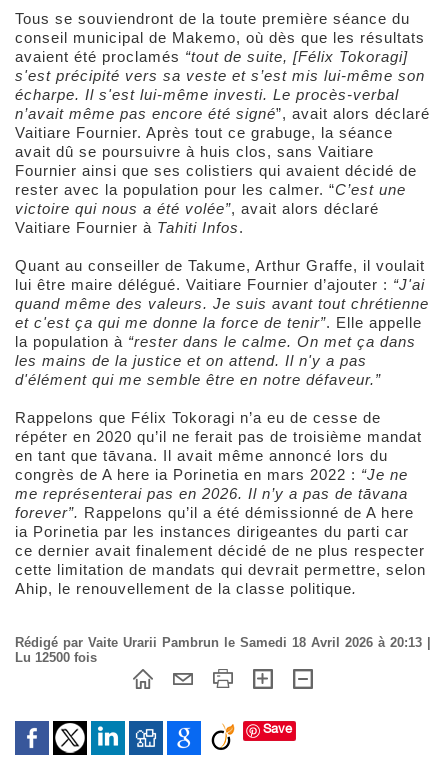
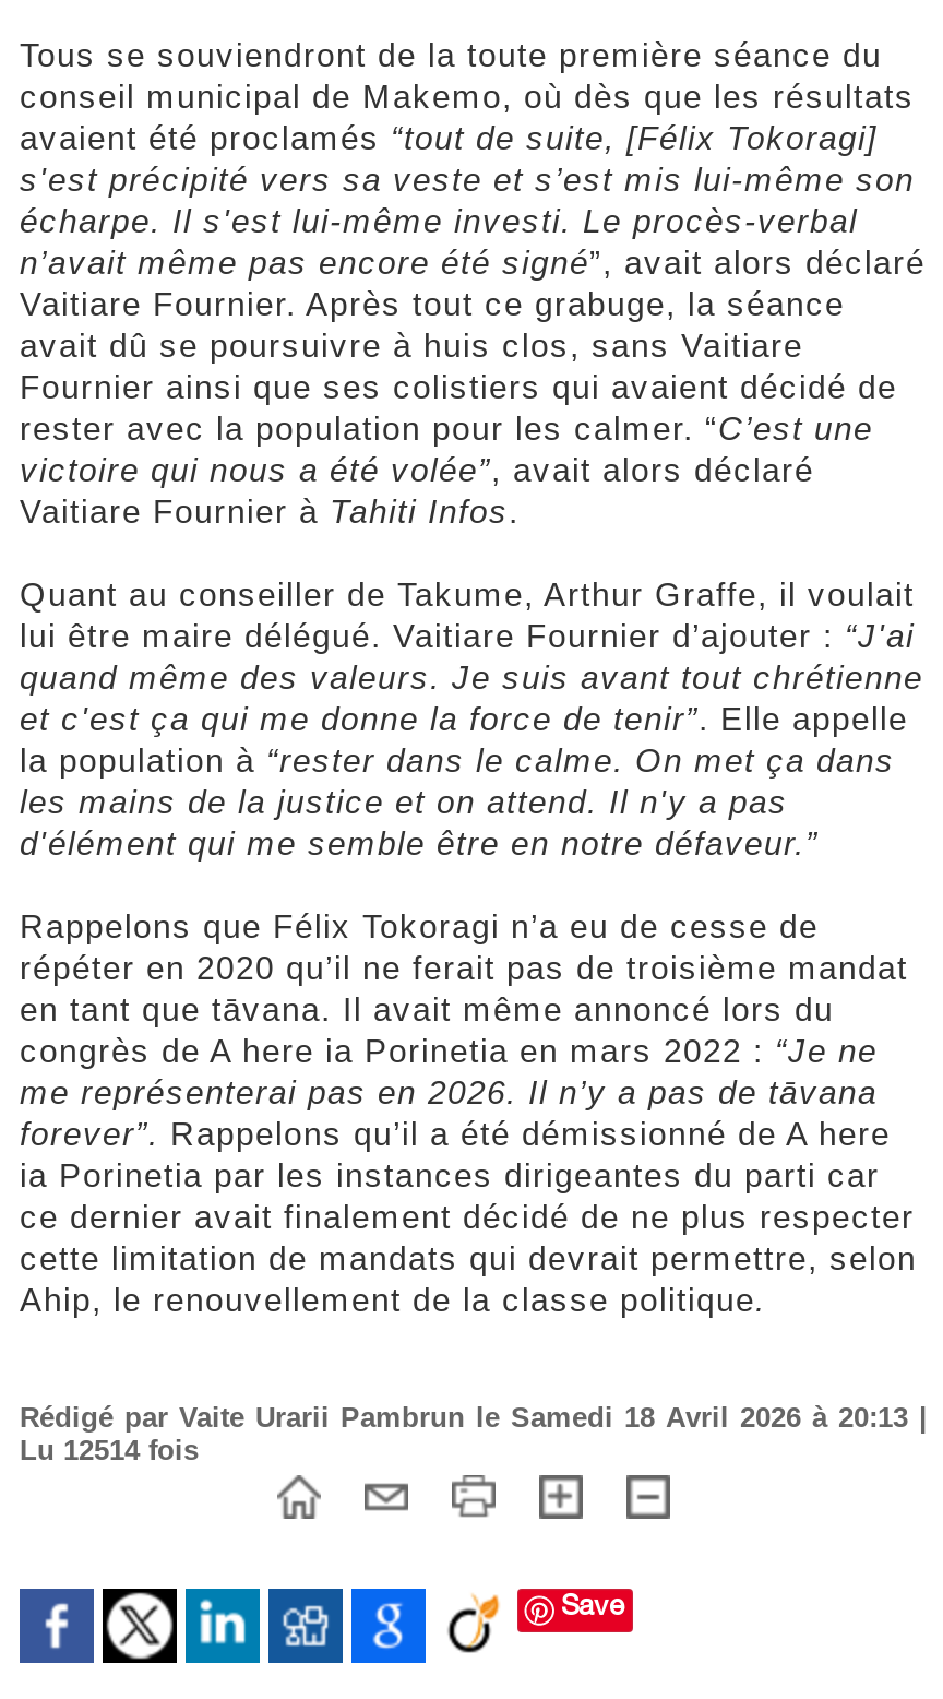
[15,650,97,665] Lu 12500 fois -> [20,1433,199,1466] Lu 12514 fois

